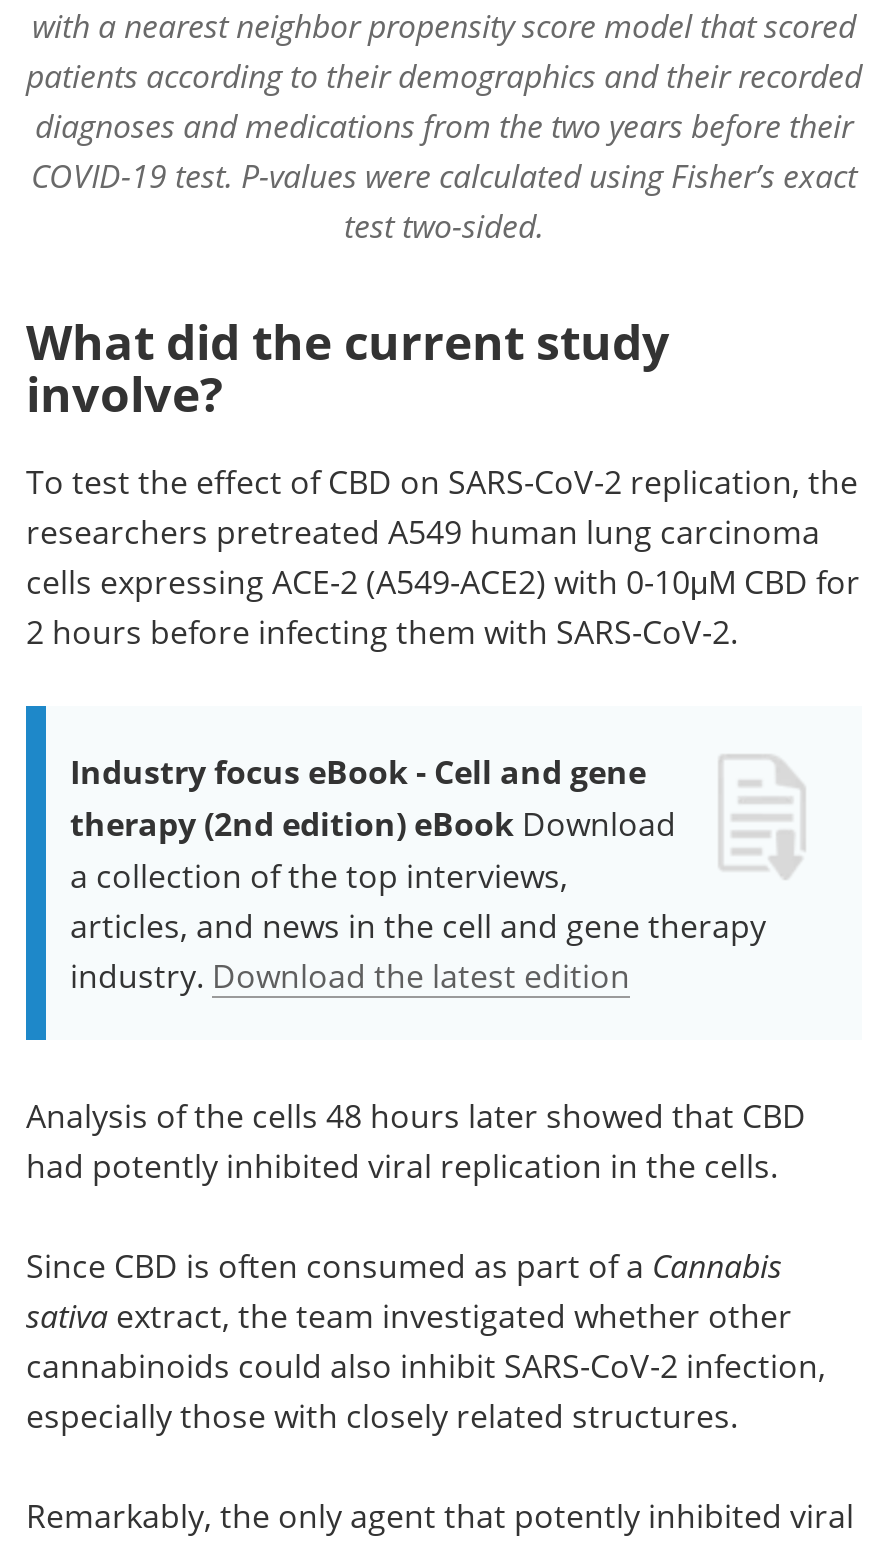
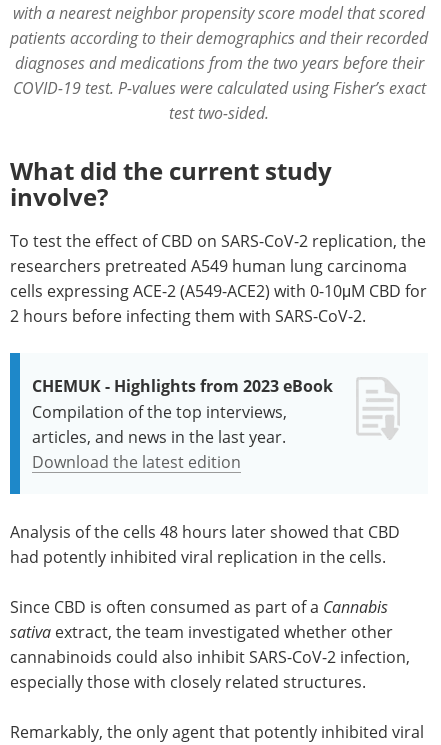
[70,750,766,996] Industry focus eBook - Cell and gene | therapy (2nd edition) eBook Download | a collection of the top interviews, | articles, and news in the cell and gene therapy | industry. Download the latest edition -> [32,375,333,472] CHEMUK - Highlights from 2023 eBook | Compilation of the top interviews, | articles, and news in the last year. | Download the latest edition

